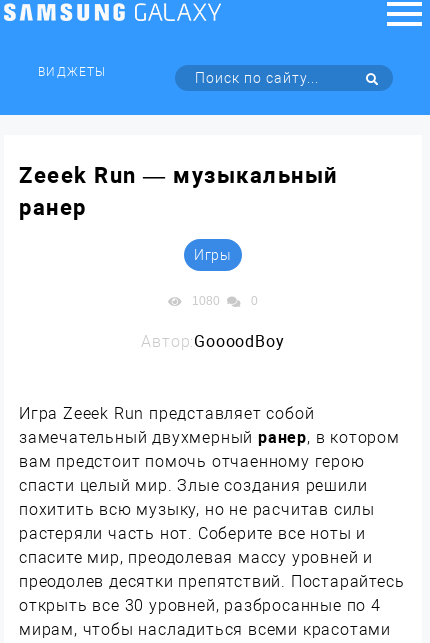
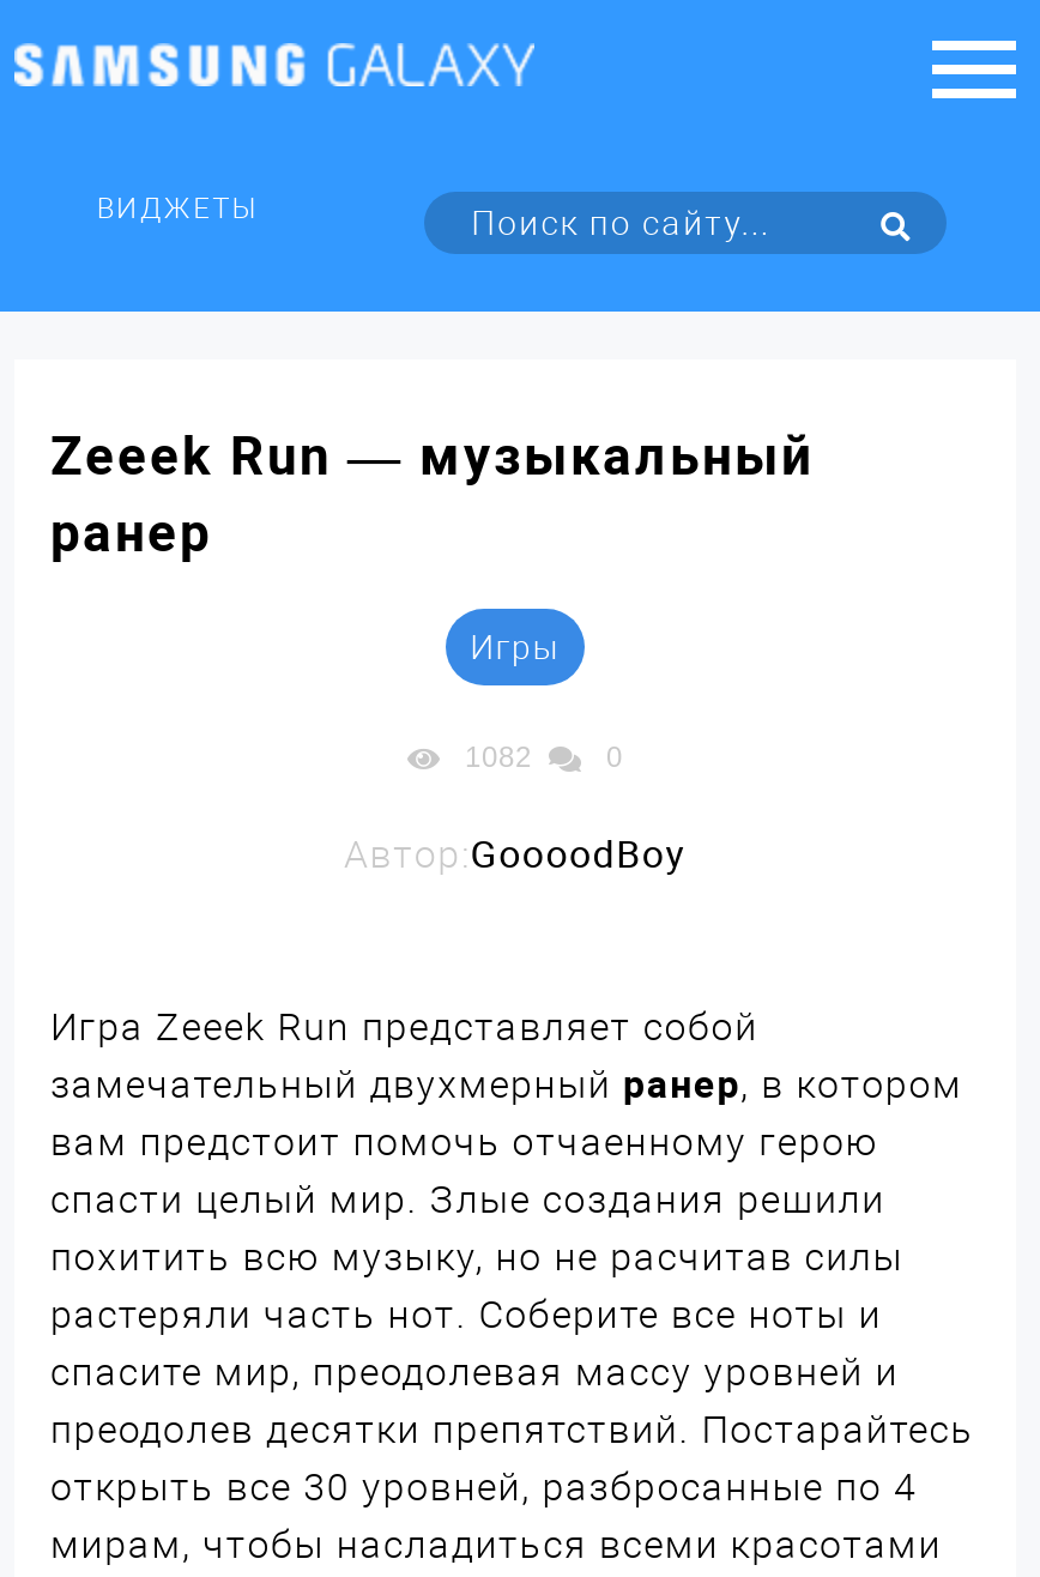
[192,294,220,308] 1080 -> [465,741,532,774] 1082

